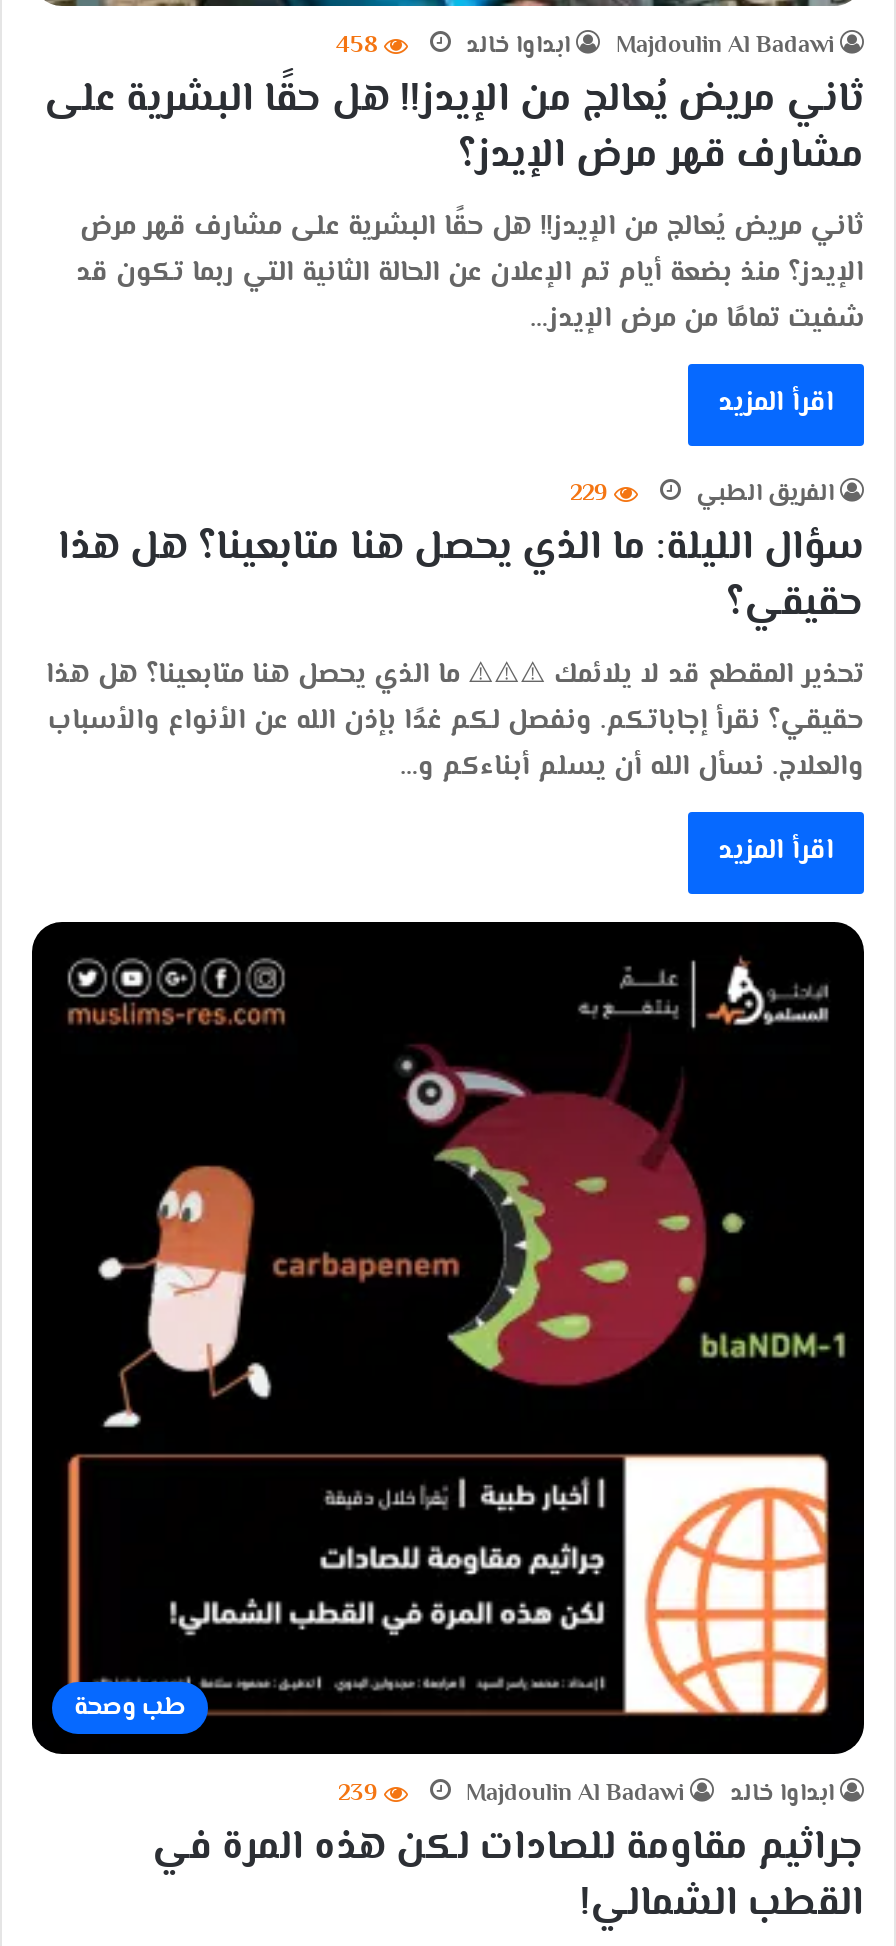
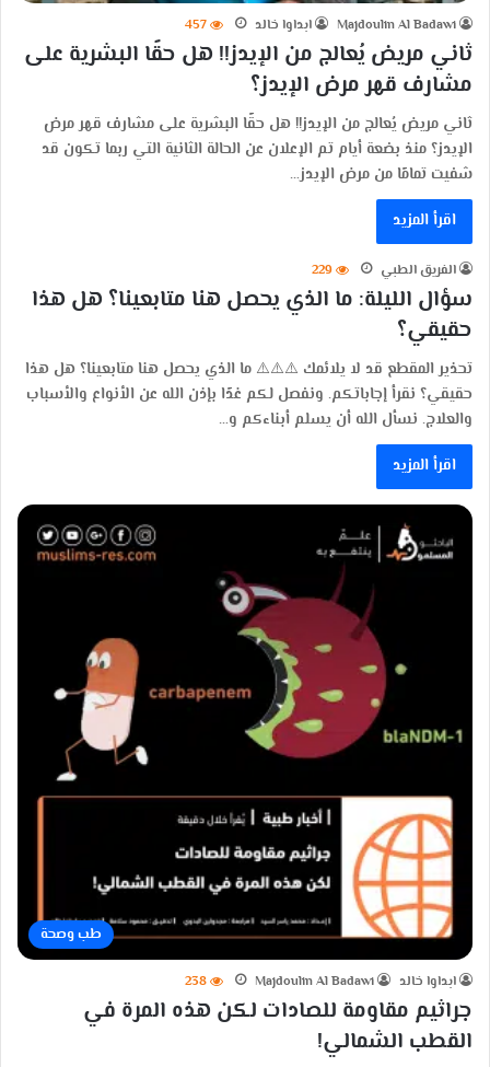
[336,28,378,66] 458 -> [185,15,207,36] 457
[338,1776,378,1814] 239 -> [185,972,207,993] 238

